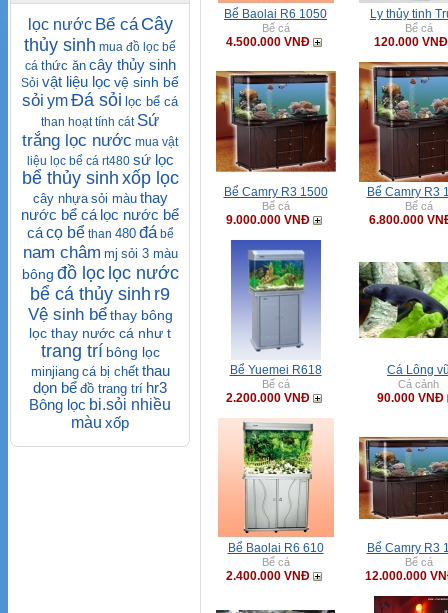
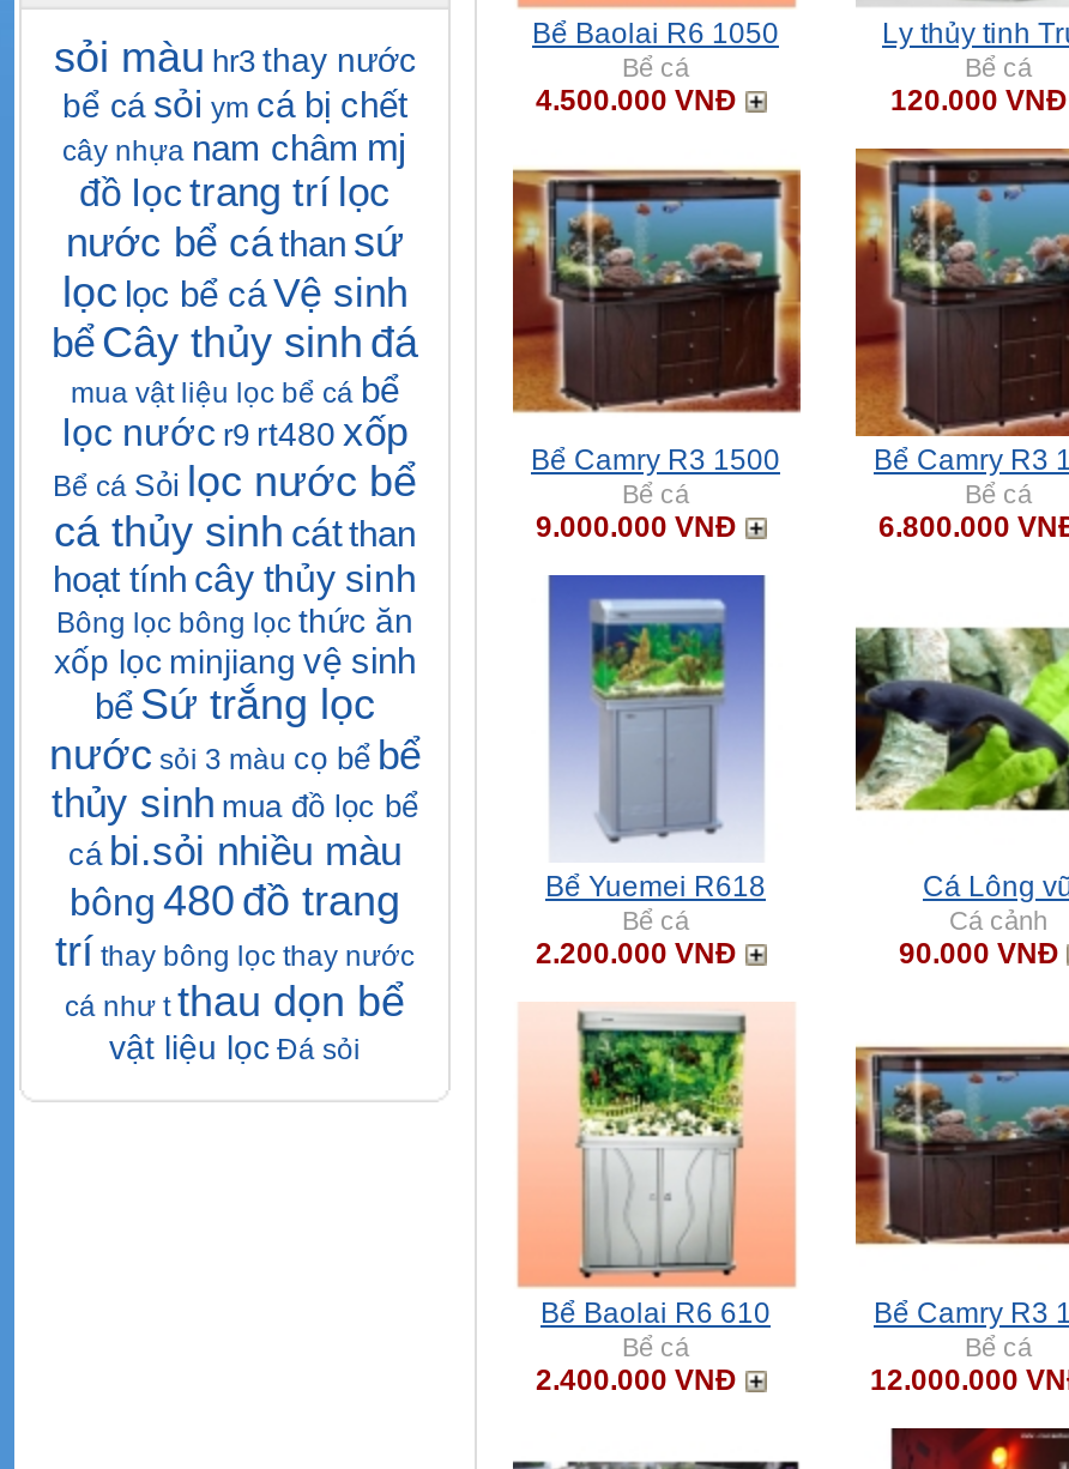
[27,14,172,34] lọc nước Bể cá Cây -> [49,33,421,778] sỏi màu hr3 thay nước | bể cá sỏi ym cá bị chết | cây nhựa nam châm mj | đồ lọc trang trí lọc | nước bể cá than sứ | lọc lọc bể cá Vệ sinh | bể Cây thủy sinh đá | mua vật liệu lọc bể cá bể | lọc nước r9 rt480 xốp | Bể cá Sỏi lọc nước bể | cá thủy sinh cát than | hoạt tính cây thủy sinh | Bông lọc bông lọc thức ăn | xốp lọc minjiang vệ sinh | bể Sứ trắng lọc | nước sỏi 3 màu cọ bể bể
moved [24,35,176,55] -> [52,781,418,826]: thủy sinh mua đồ lọc bể
[21,56,179,431] cá thức ăn cây thủy sinh | Sỏi vật liệu lọc vệ sinh bể | sỏi ym Đá sỏi lọc bể cá | than hoạt tính cát Sứ | trắng lọc nước mua vật | liệu lọc bể cá rt480 sứ lọc | bể thủy sinh xốp lọc | cây nhựa sỏi màu thay | nước bể cá lọc nước bể | cá cọ bể than 480 đá bể | nam châm mj sỏi 3 màu | bông đồ lọc lọc nước | bể cá thủy sinh r9 | Vệ sinh bể thay bông | lọc thay nước cá như t | trang trí bông lọc | minjiang cá bị chết thau | dọn bể đồ trang trí hr3 | Bông lọc bi.sỏi nhiều | màu xốp -> [55,829,415,1066] cá bi.sỏi nhiều màu | bông 480 đồ trang | trí thay bông lọc thay nước | cá như t thau dọn bể | vật liệu lọc Đá sỏi

